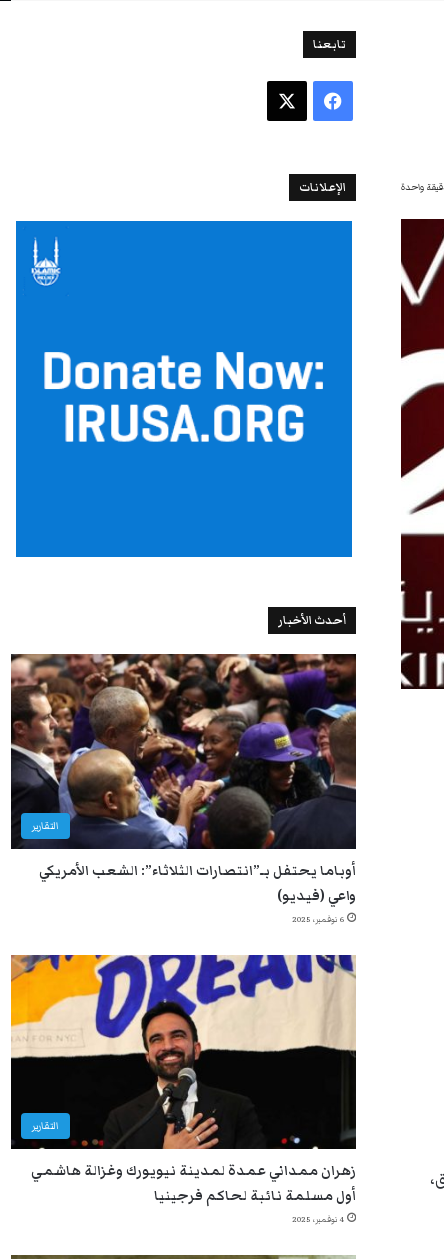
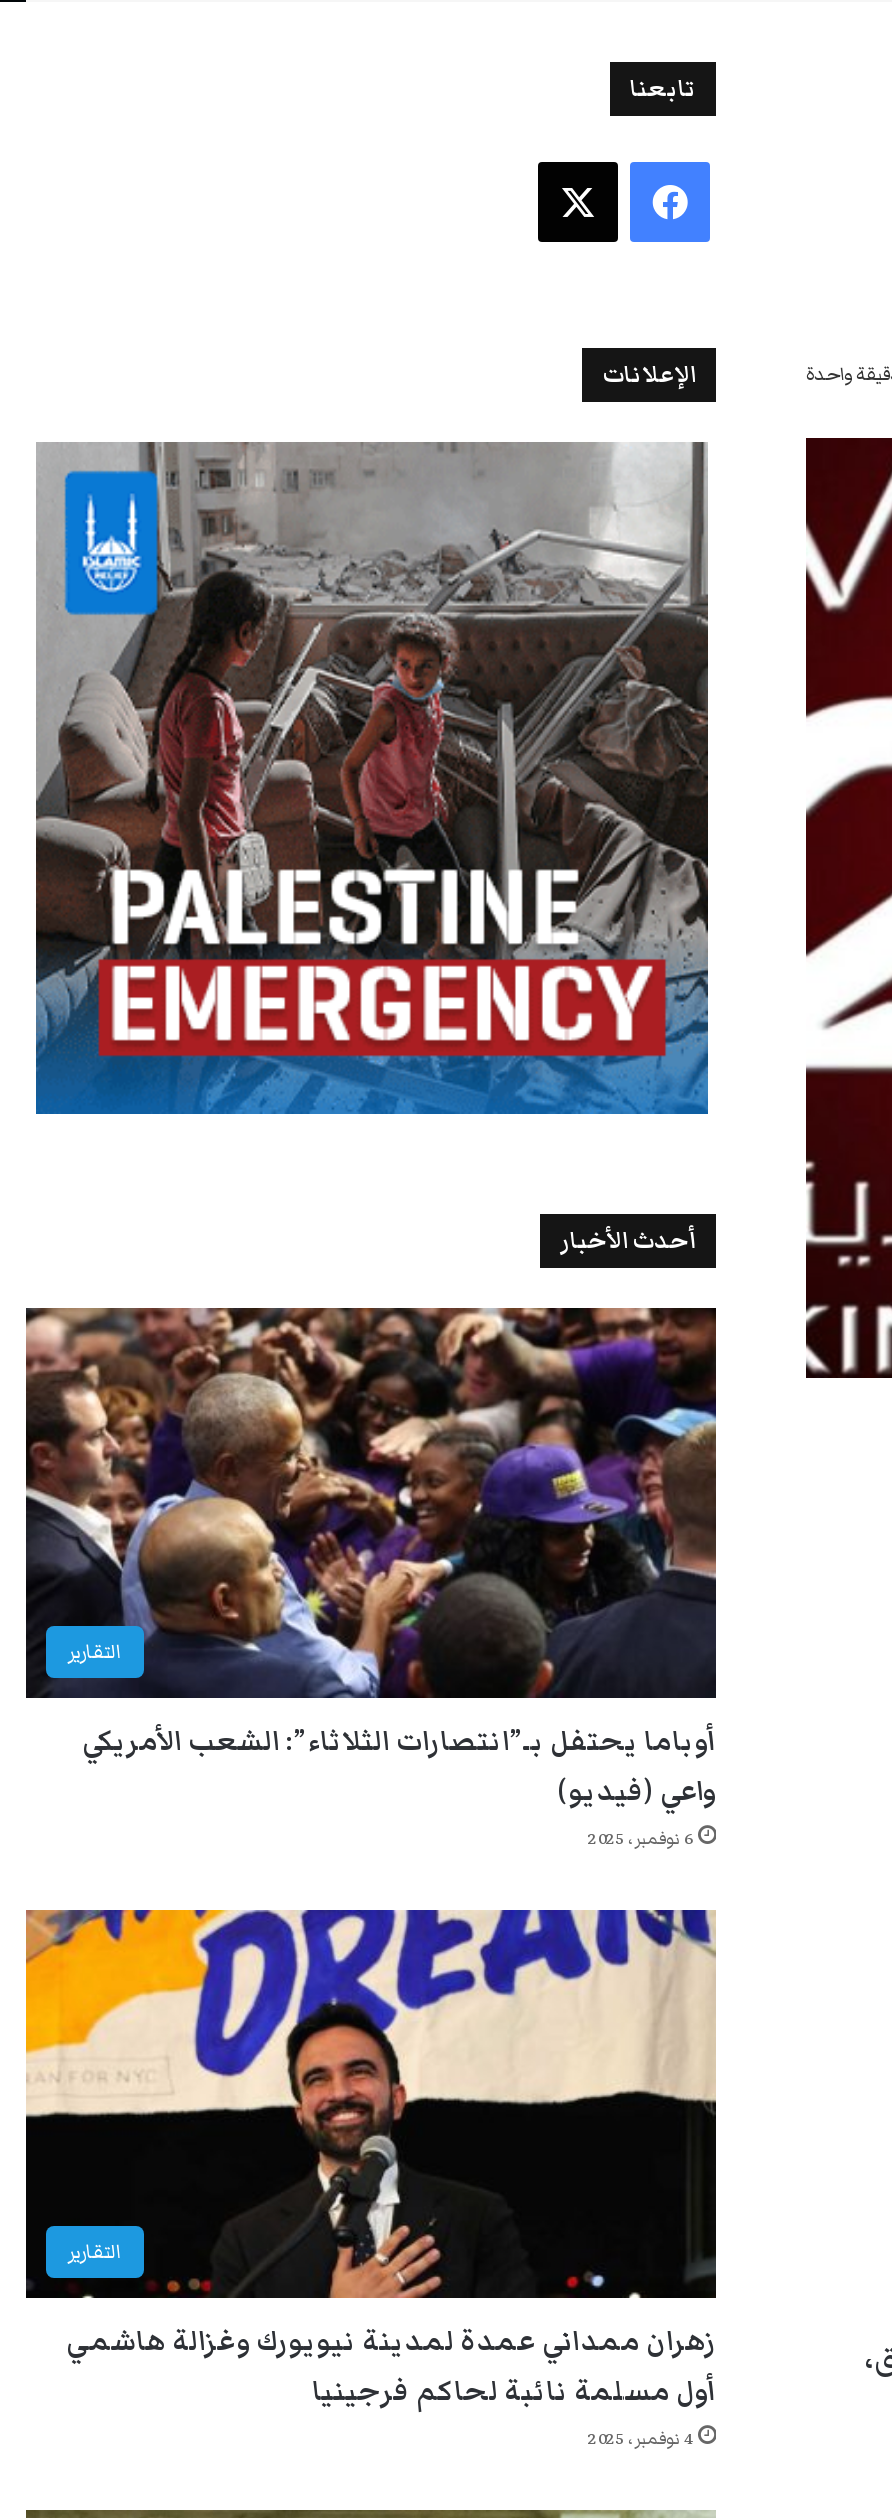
[15,220,353,557] [image] -> [34,440,710,1114] [image]

